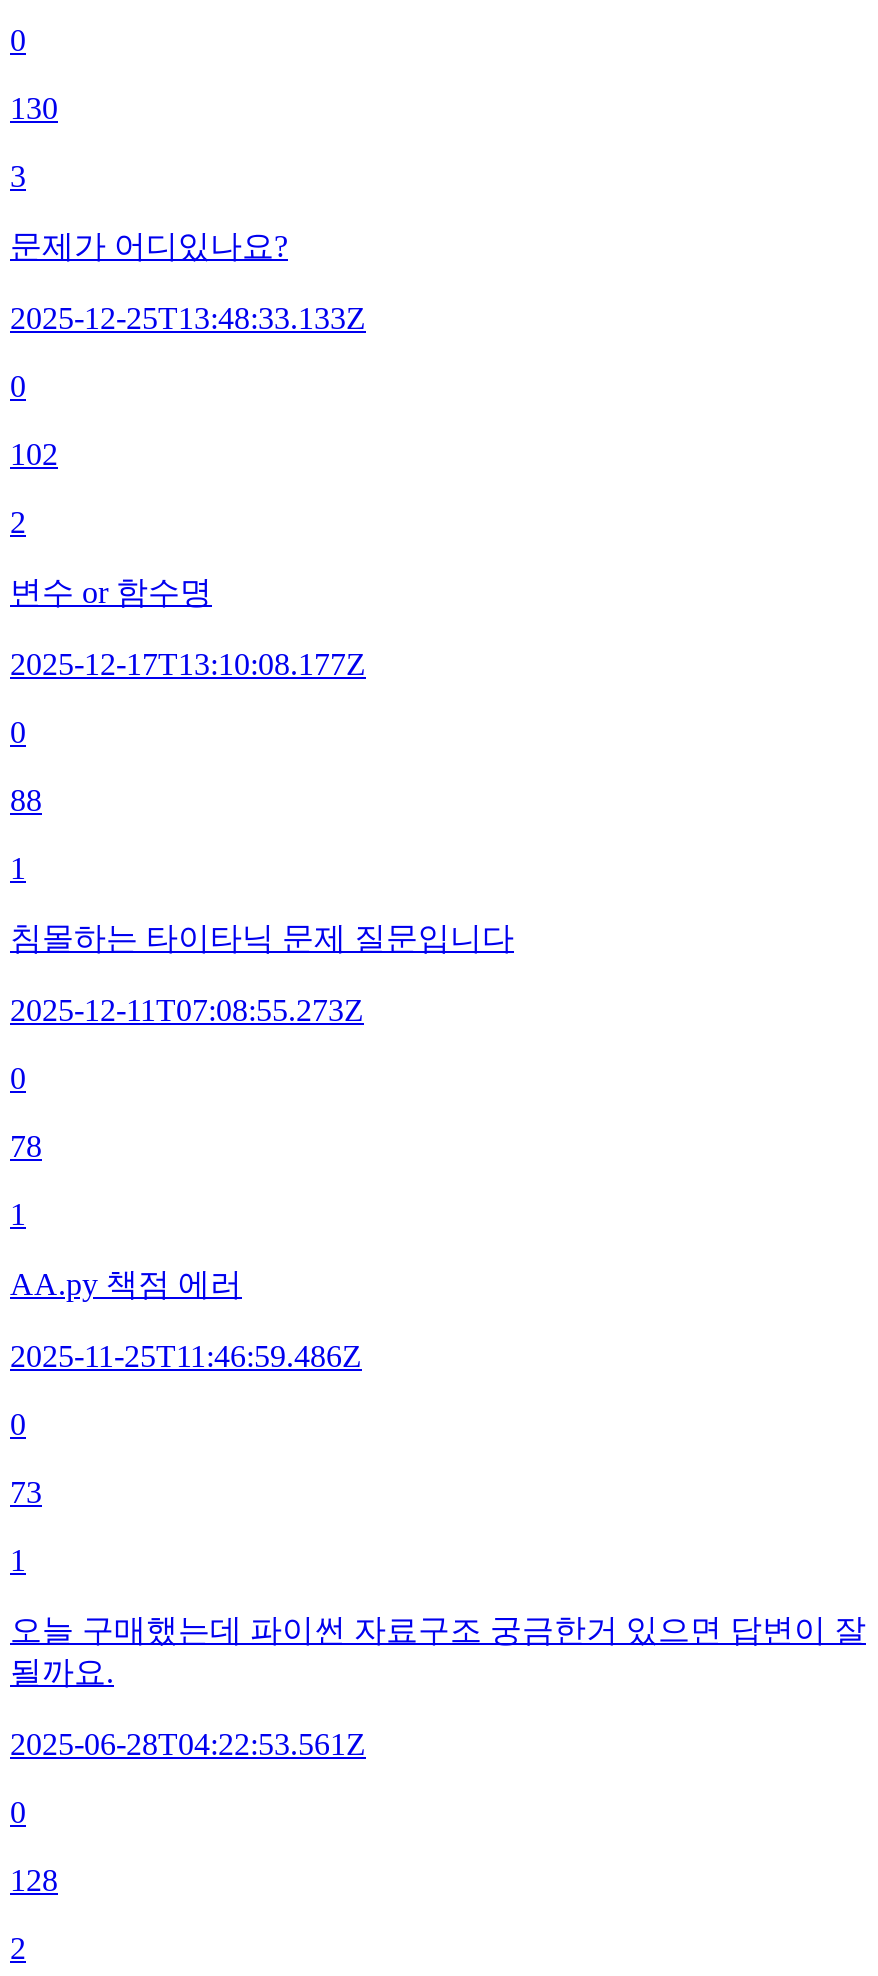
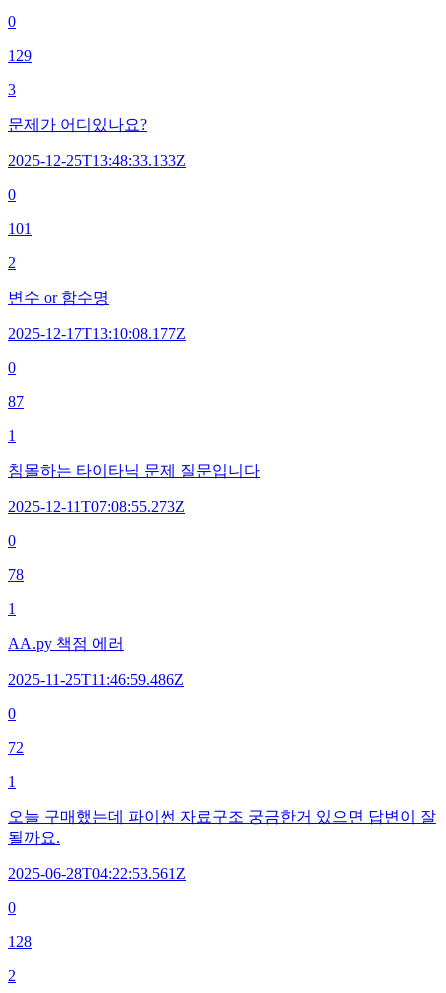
[10,91,58,125] 130 -> [8,47,32,64] 129
[10,437,58,471] 102 -> [8,220,32,237] 101
[10,783,42,817] 88 -> [8,393,24,410] 87
[10,1475,42,1509] 73 -> [8,739,24,756] 72

